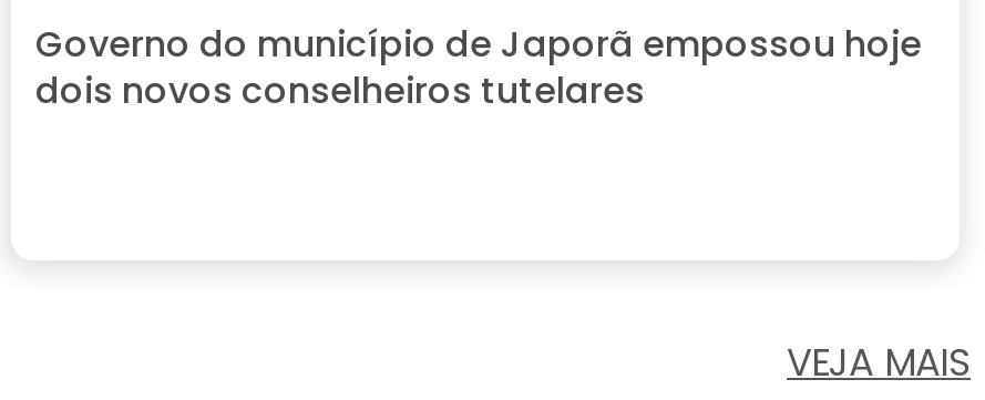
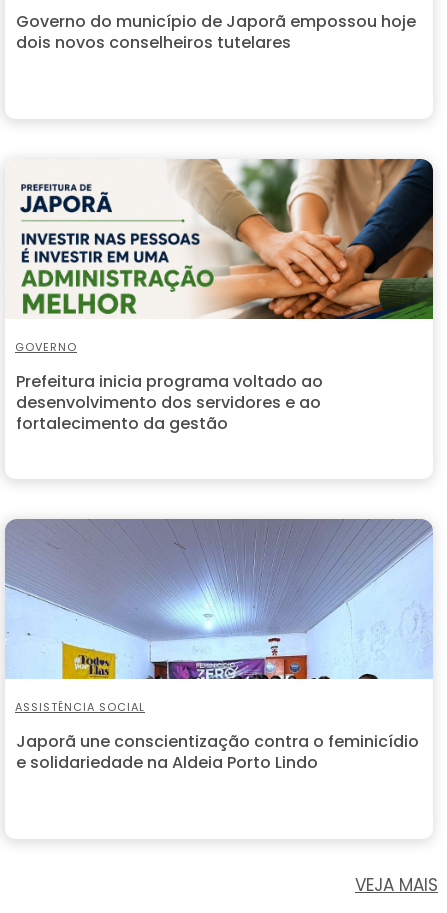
none -> [4,518,433,774] [image] | ASSISTÊNCIA SOCIAL | Japorã une conscientização contra o feminicídio | e solidariedade na Aldeia Porto Lindo
none -> [15,158,434,435] [image] | GOVERNO | Prefeitura inicia programa voltado ao | desenvolvimento dos servidores e ao | fortalecimento da gestão

